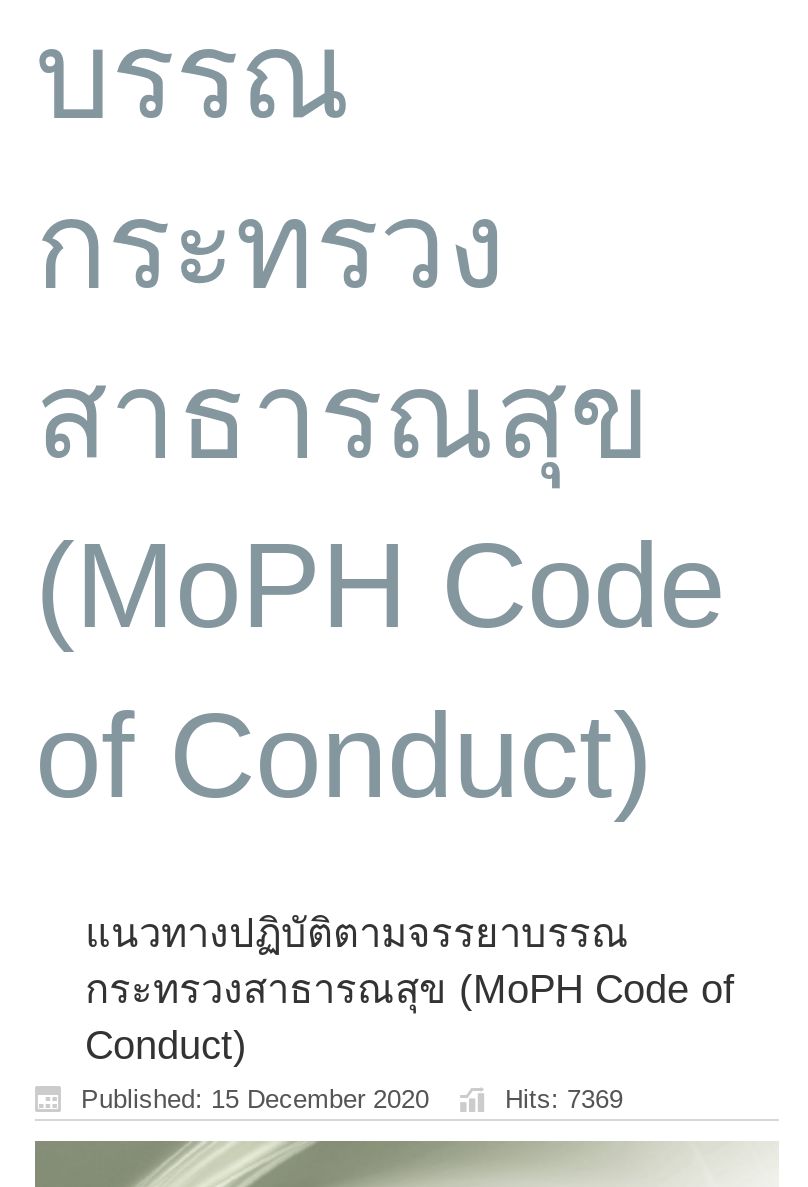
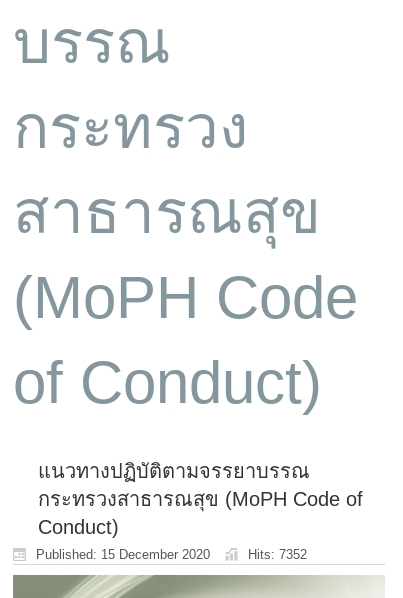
[505,1084,623,1114] Hits: 7369 -> [248,547,307,562] Hits: 7352

